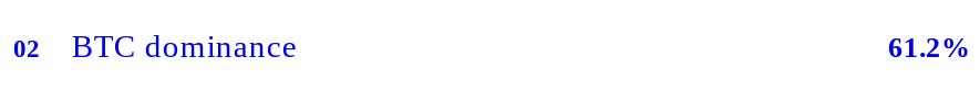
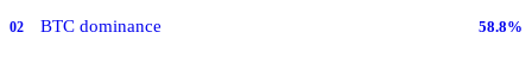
[888,32,970,63] 61.2% -> [479,19,522,35] 58.8%

